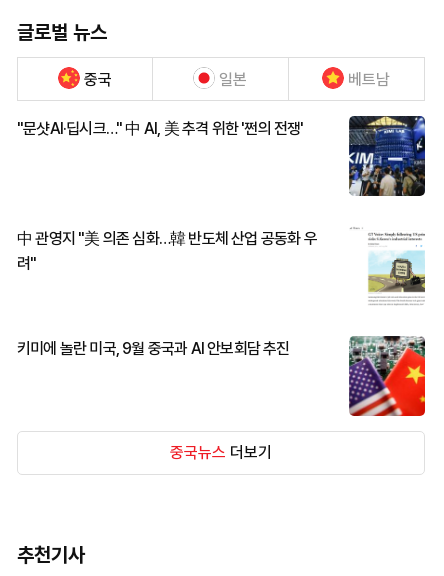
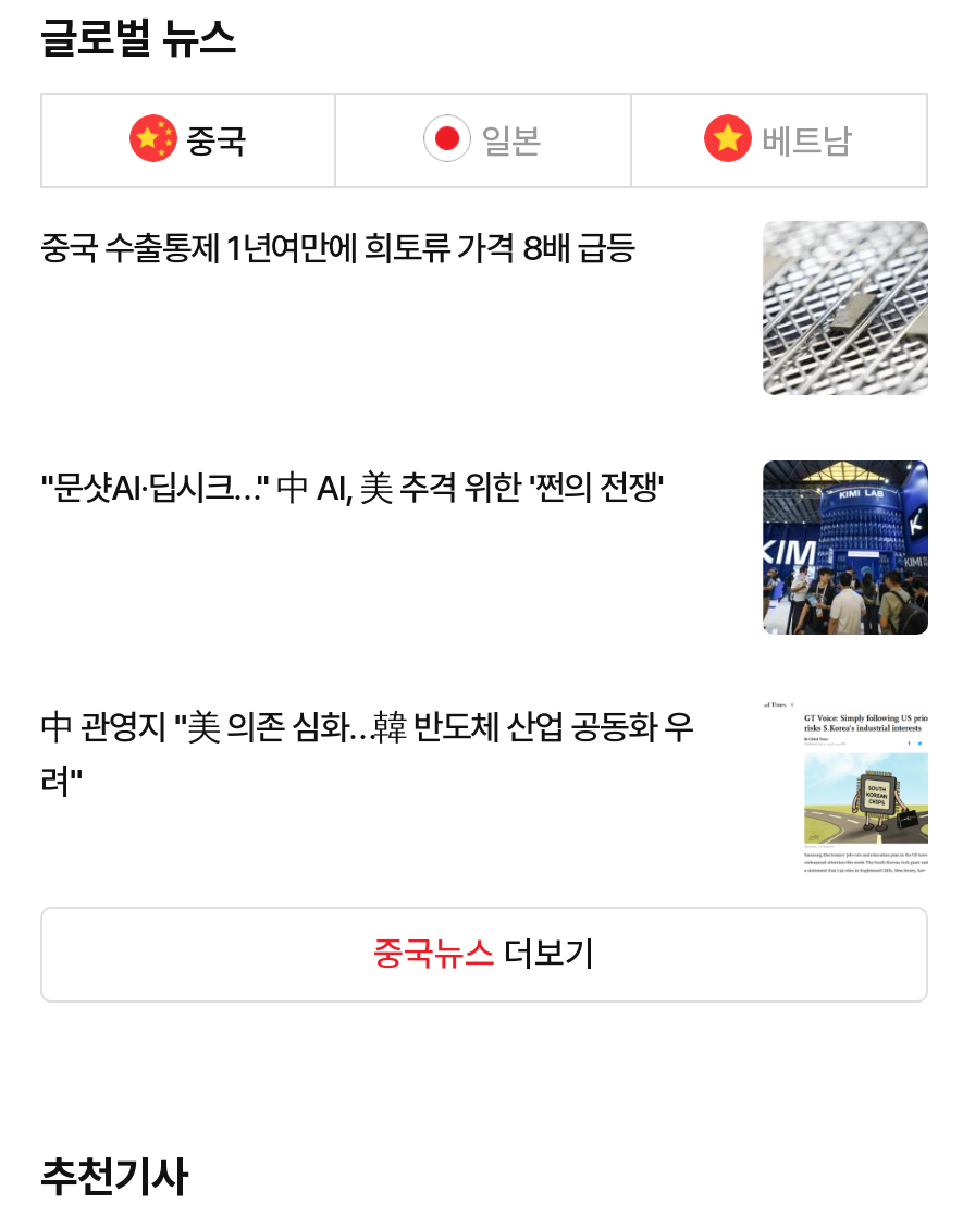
none -> [40,228,635,269] 중국 수출통제 1년여만에 희토류 가격 8배 급등
none -> [761,221,930,395] [image]
moved [347,115,427,198] -> [758,458,933,639]: [image]
moved [17,229,317,273] -> [40,707,693,803]: 中 관영지 "美 의존 심화…韓 반도체 산업 공동화 우 | 려"
[17,339,290,358] 키미에 놀란 미국, 9월 중국과 AI 안보회담 추진 -> none
[348,335,426,417] [image] -> none

